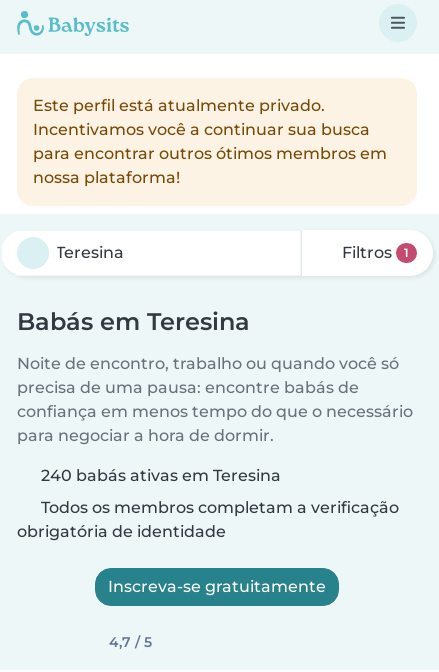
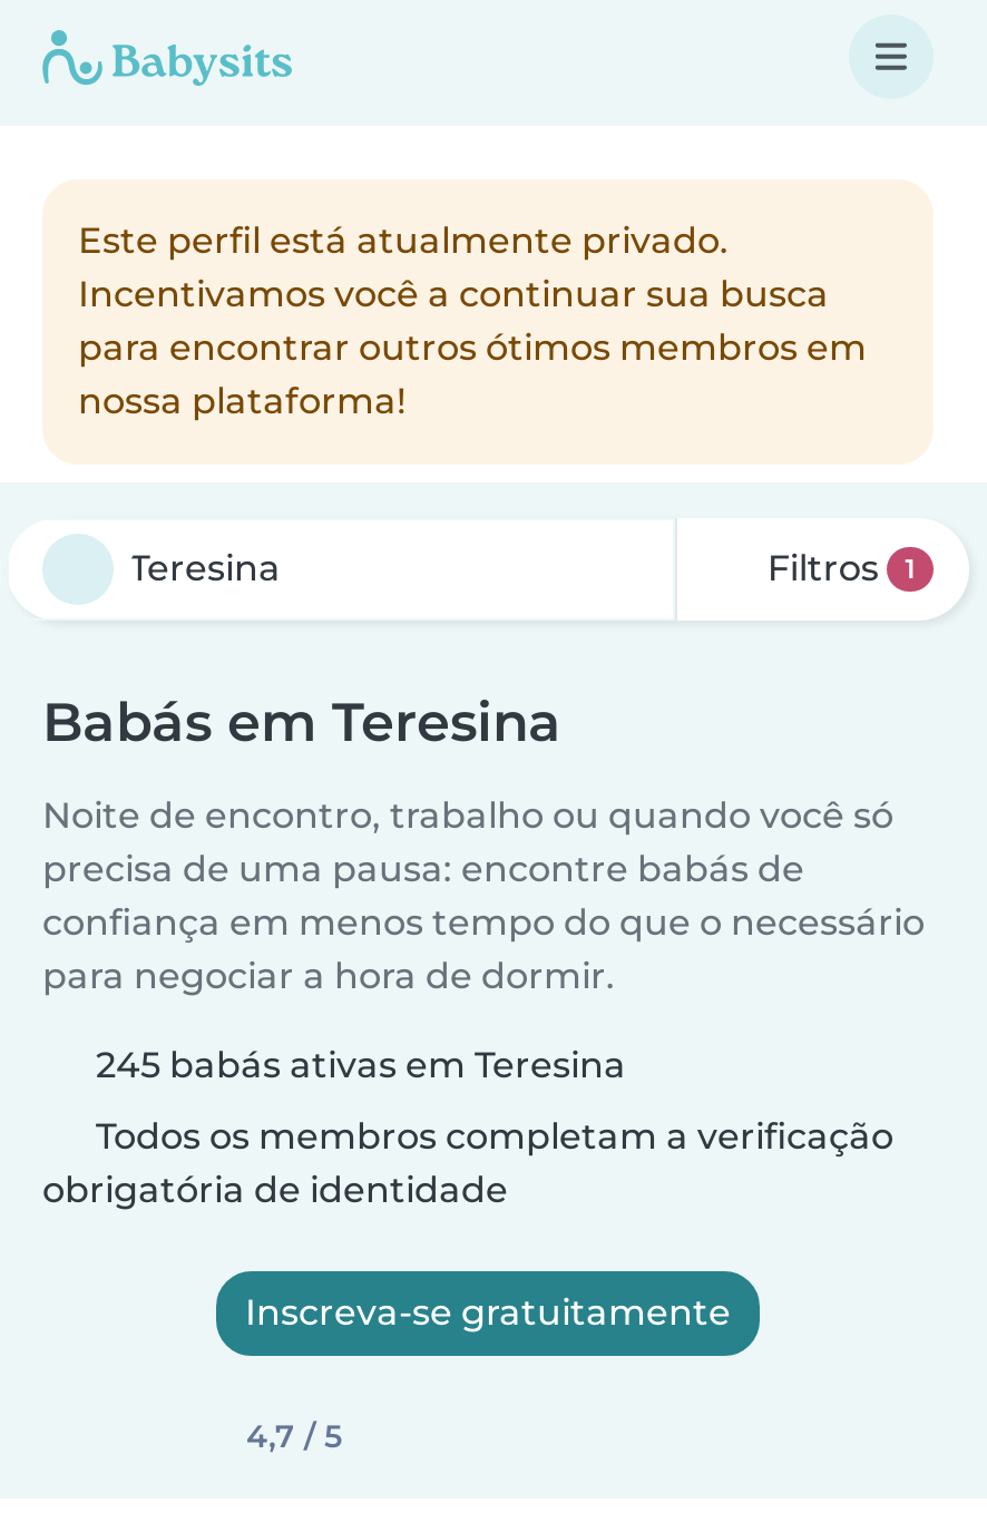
[41,466,281,485] 240 babás ativas em Teresina -> [96,1044,626,1086] 245 babás ativas em Teresina

